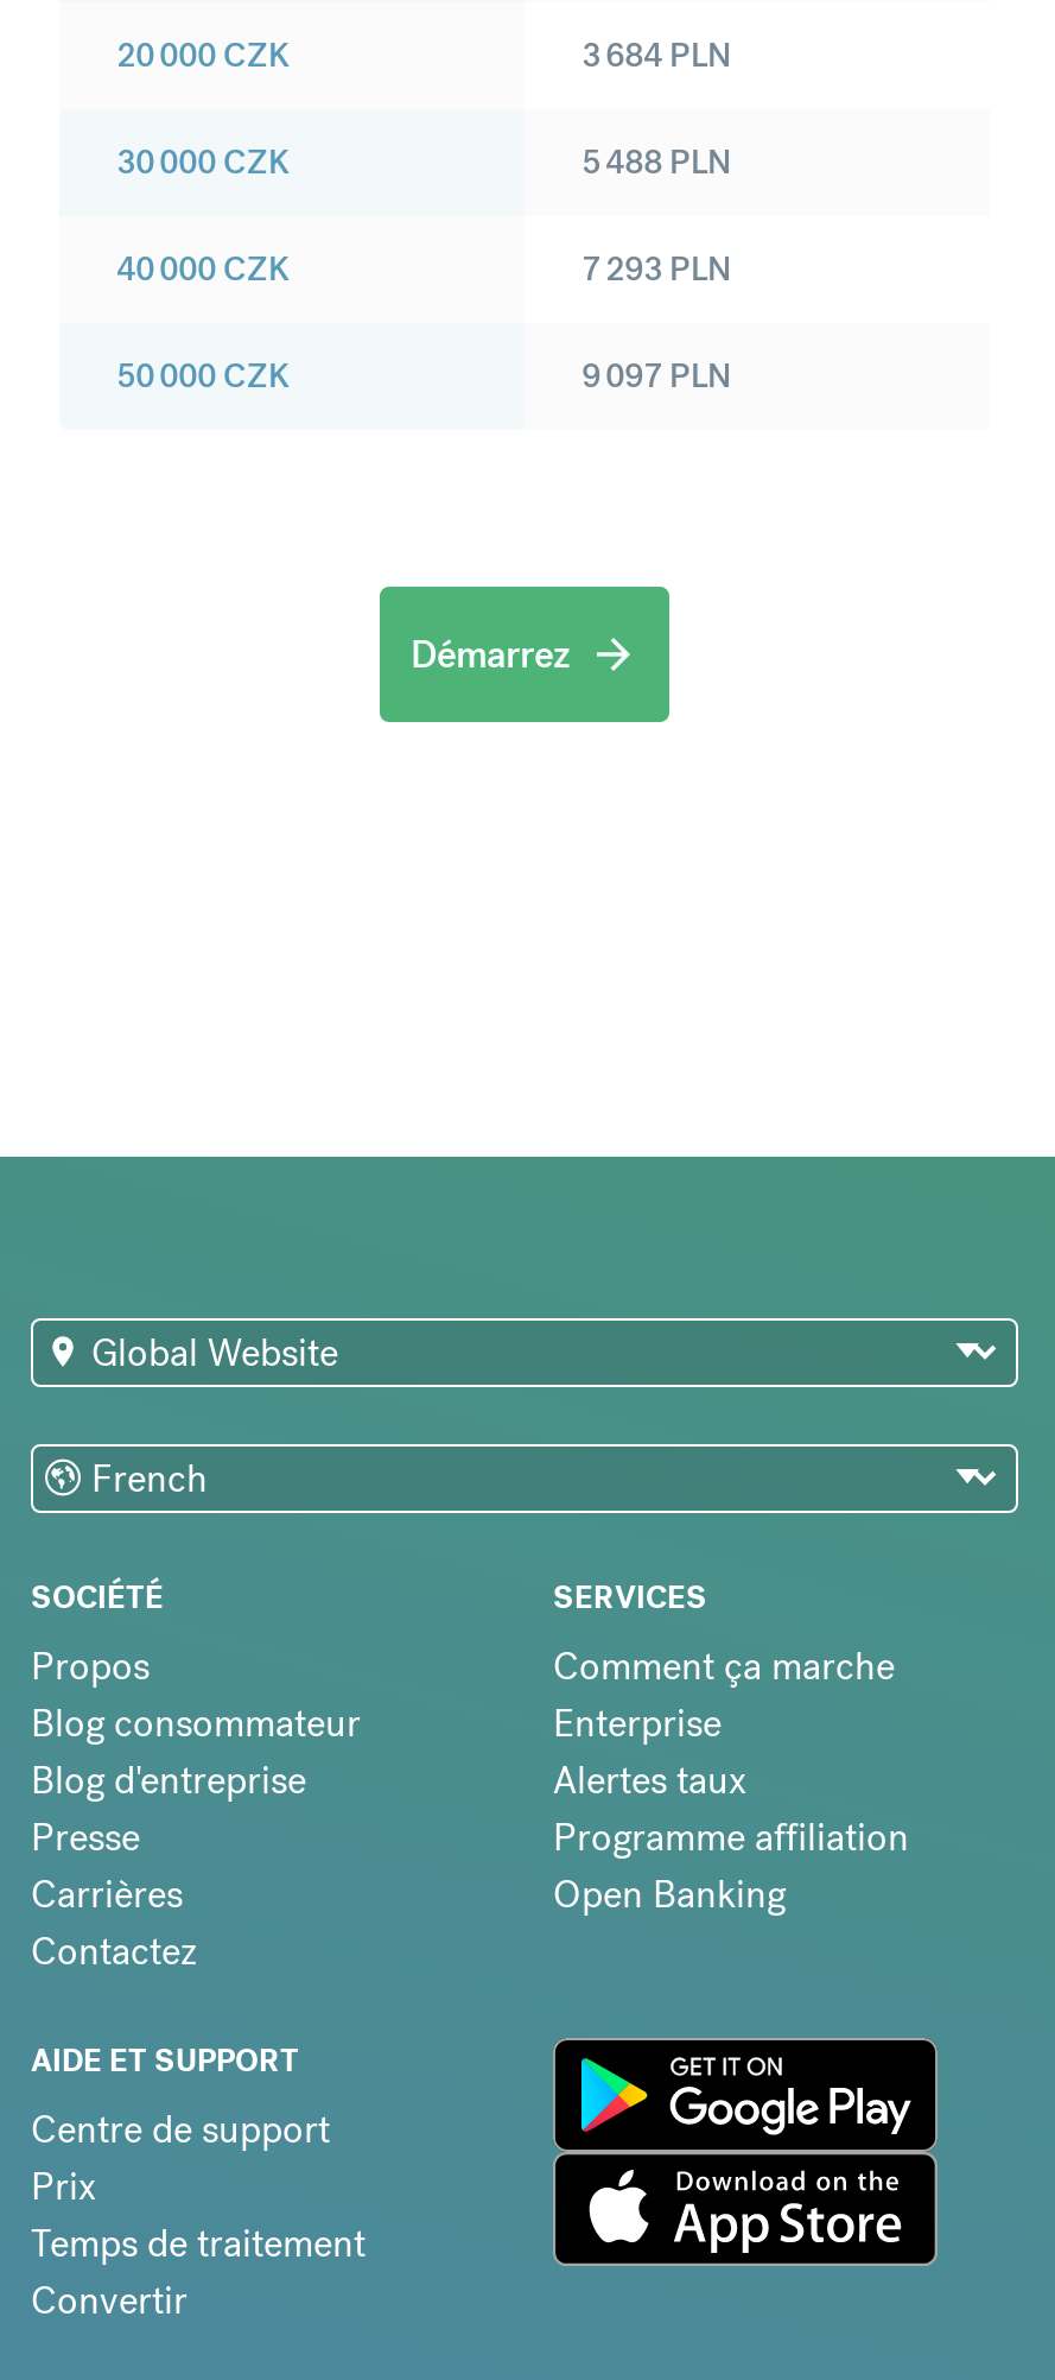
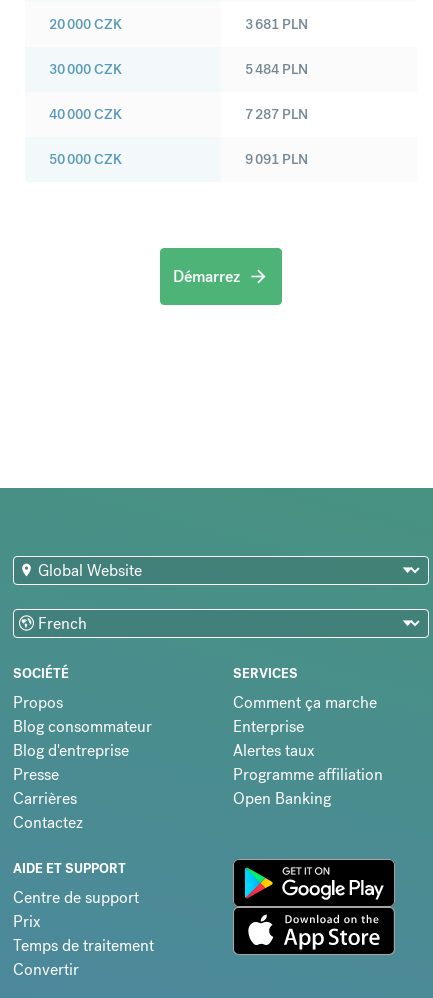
[581,34,731,76] 3 684 PLN -> [245,15,308,33] 3 681 PLN
[581,141,731,183] 5 488 PLN -> [245,60,308,78] 5 484 PLN
[581,248,731,290] 7 293 PLN -> [245,105,308,123] 7 287 PLN
[581,354,731,397] 9 097 PLN -> [245,150,308,168] 9 091 PLN

